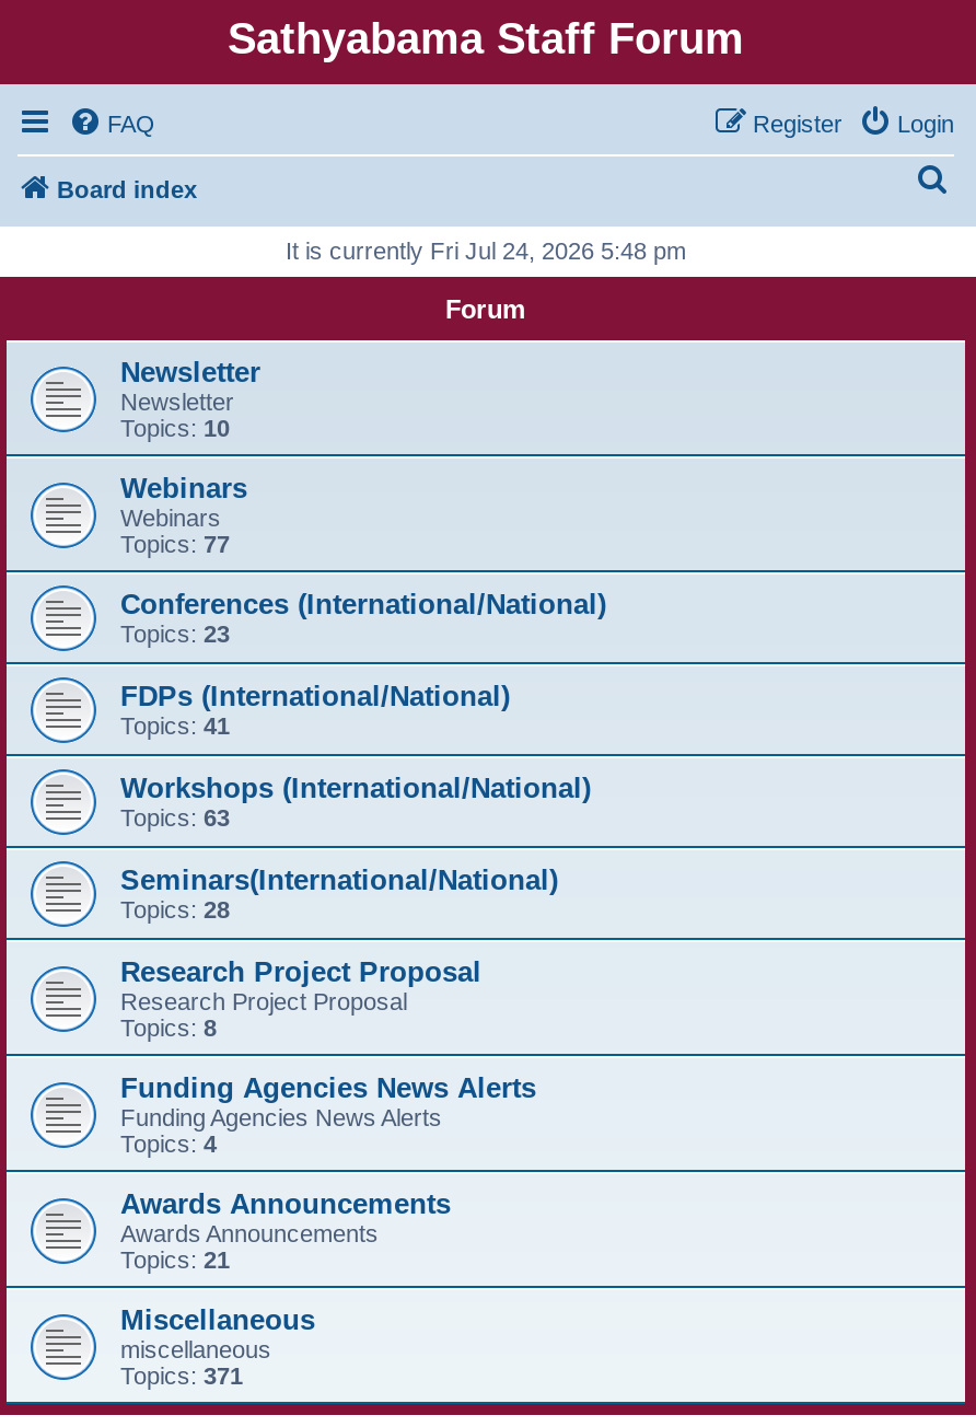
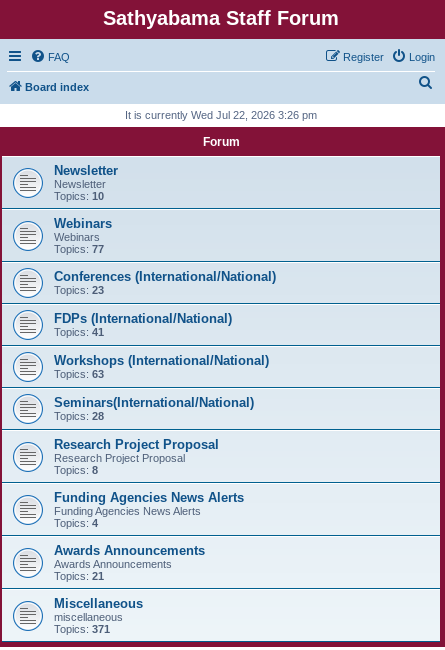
[286,237,686,264] It is currently Fri Jul 24, 2026 5:48 pm -> [125,109,317,121] It is currently Wed Jul 22, 2026 3:26 pm

